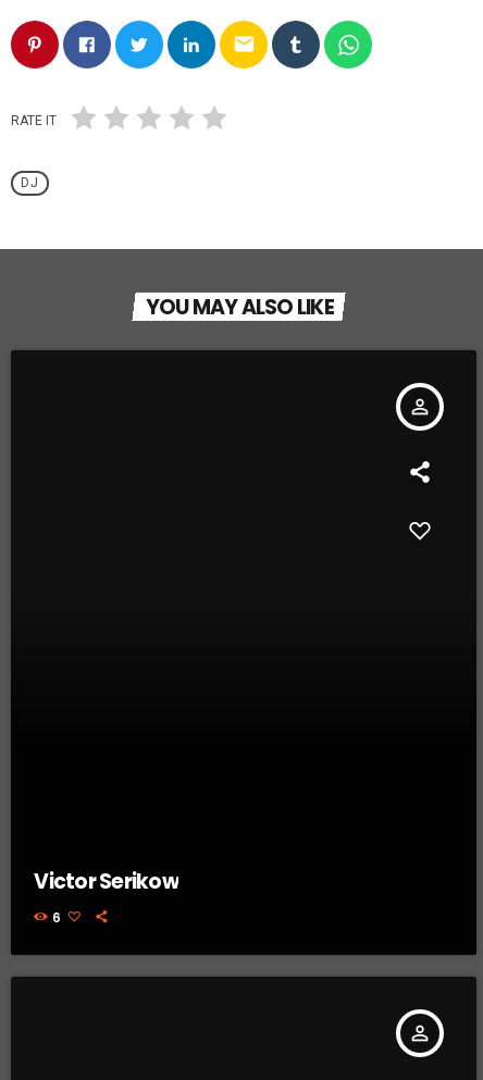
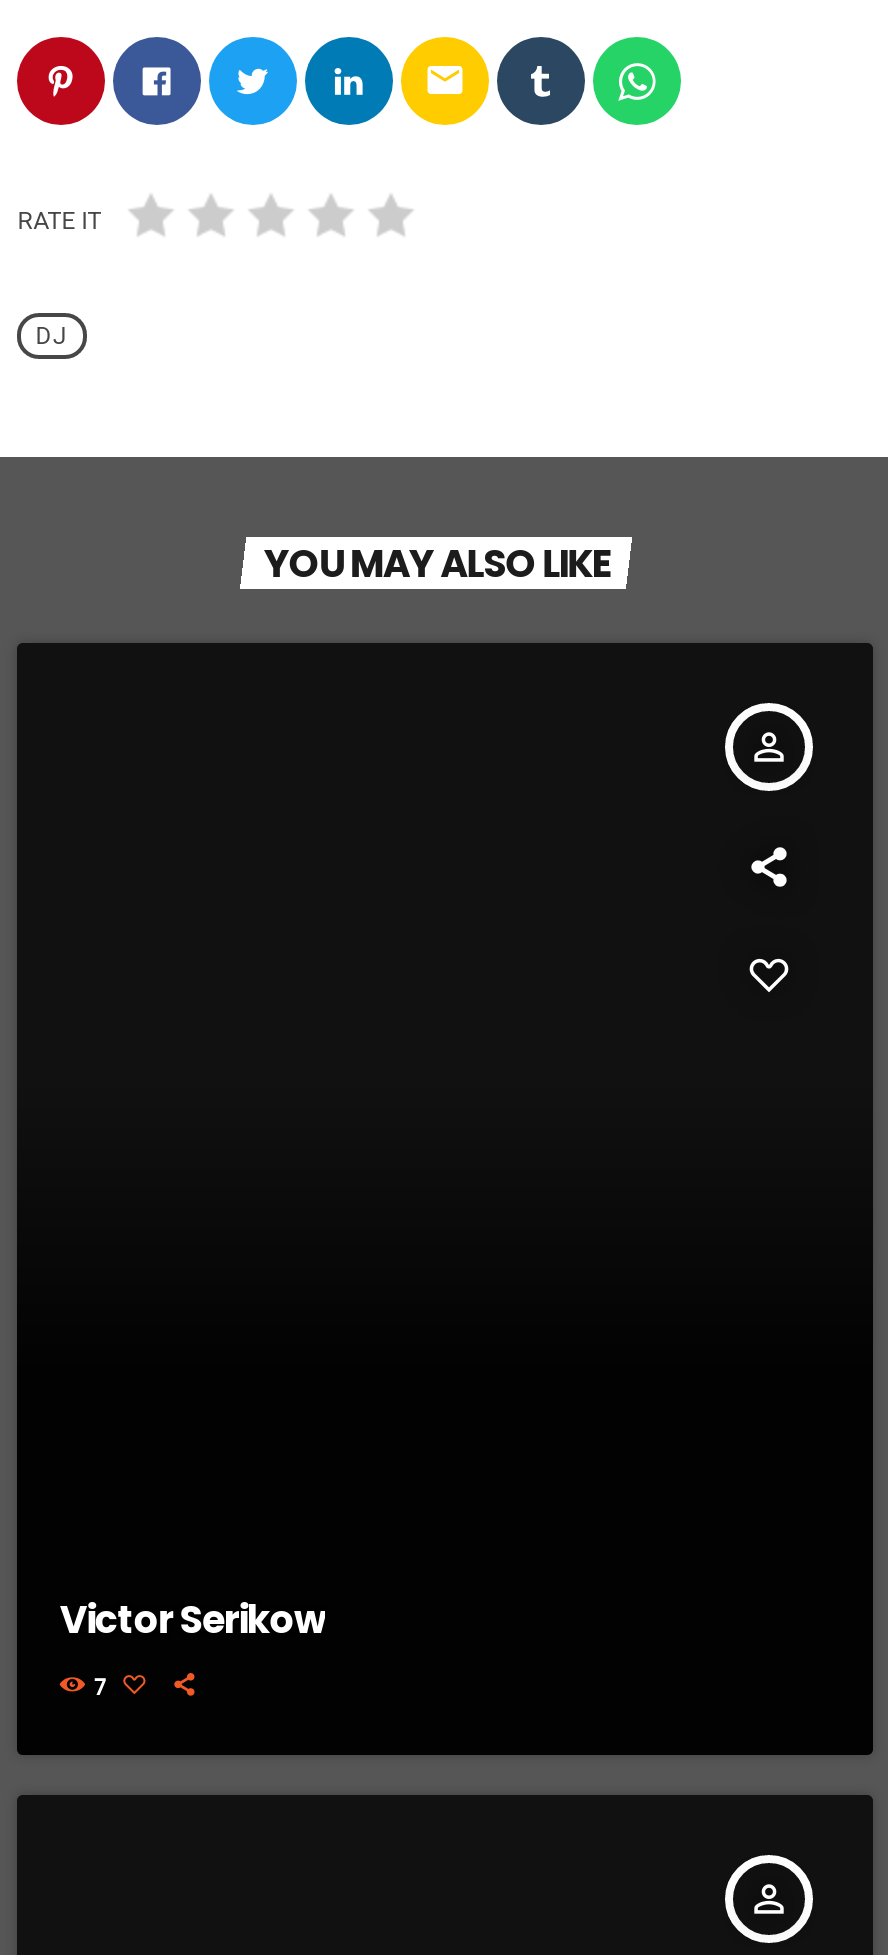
[53,909,61,926] 6 -> [94,1670,110,1702] 7

